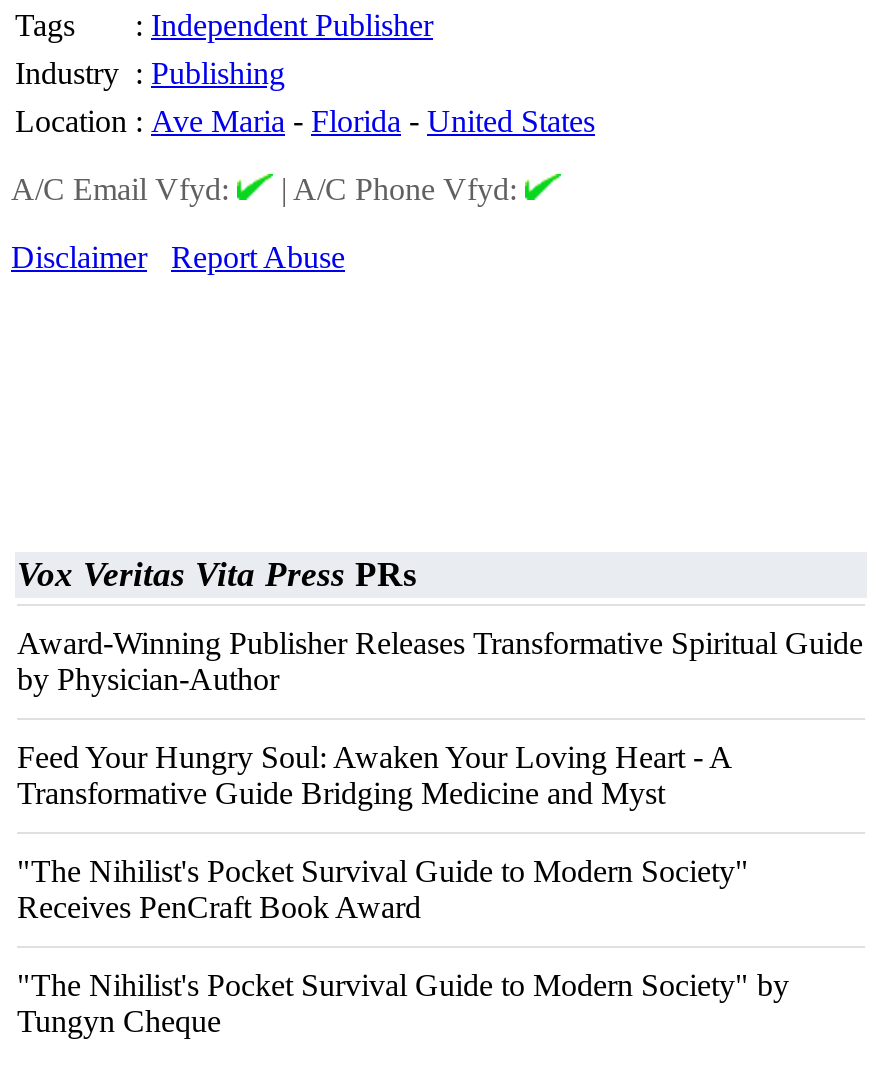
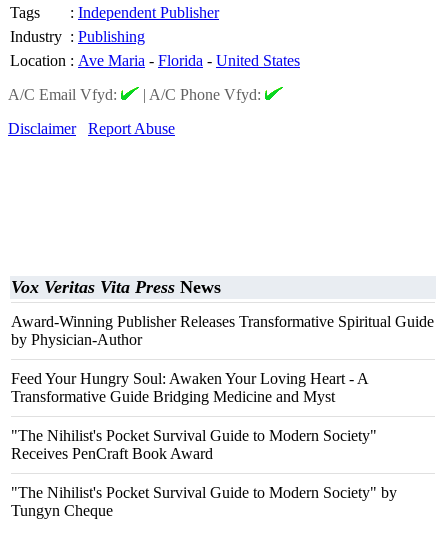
[17,554,417,594] Vox Veritas Vita Press PRs -> [11,277,221,297] Vox Veritas Vita Press News

